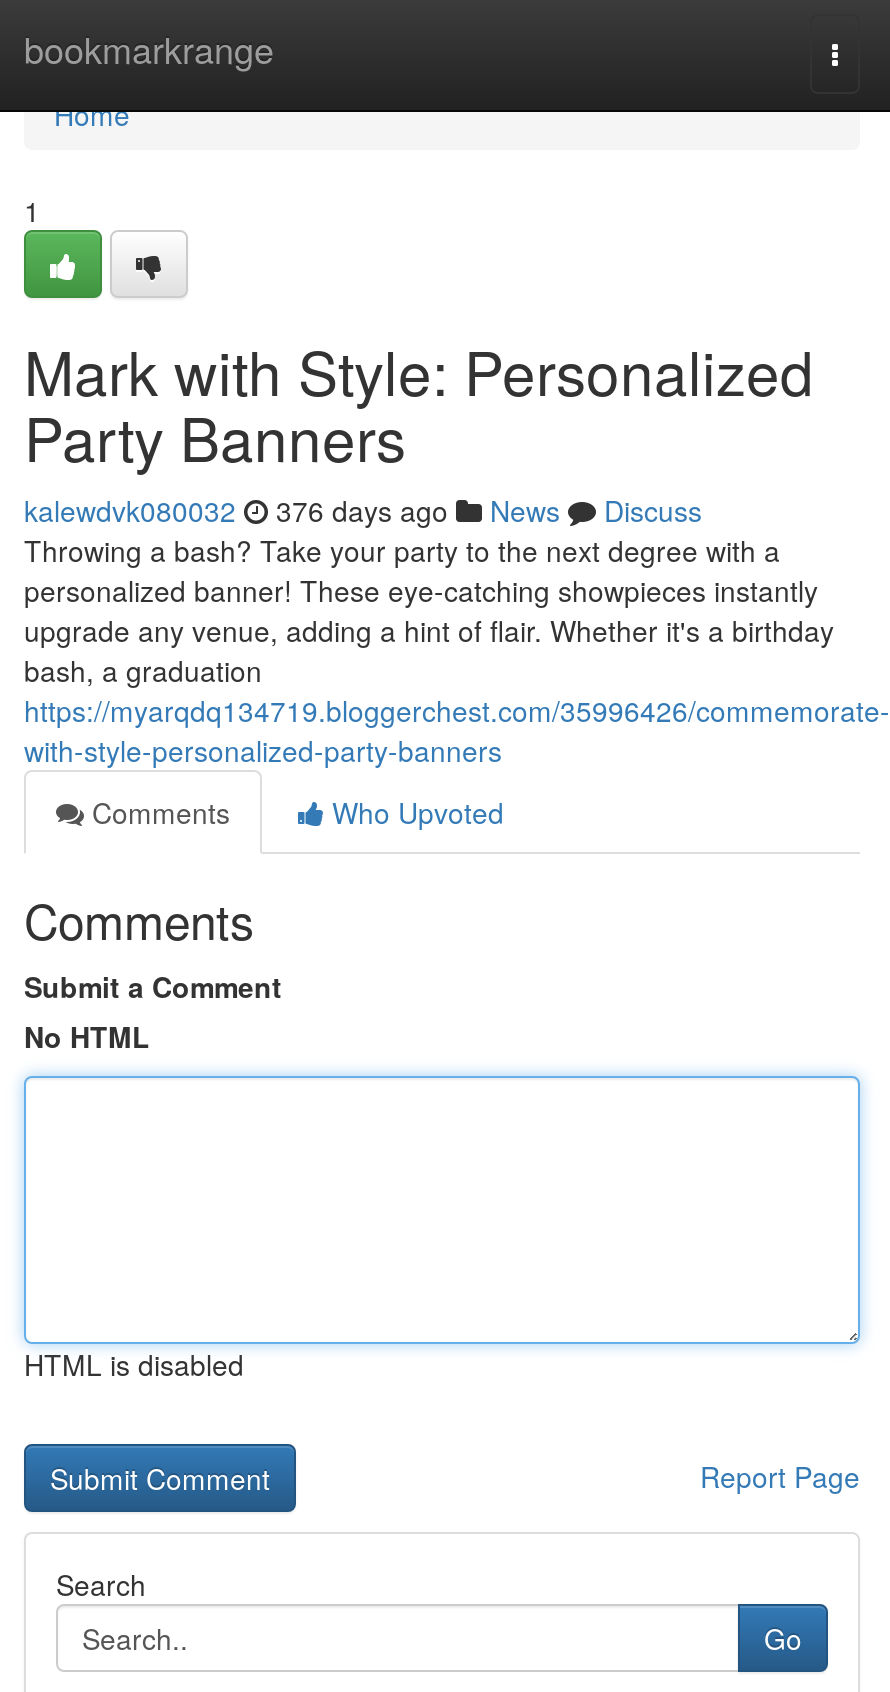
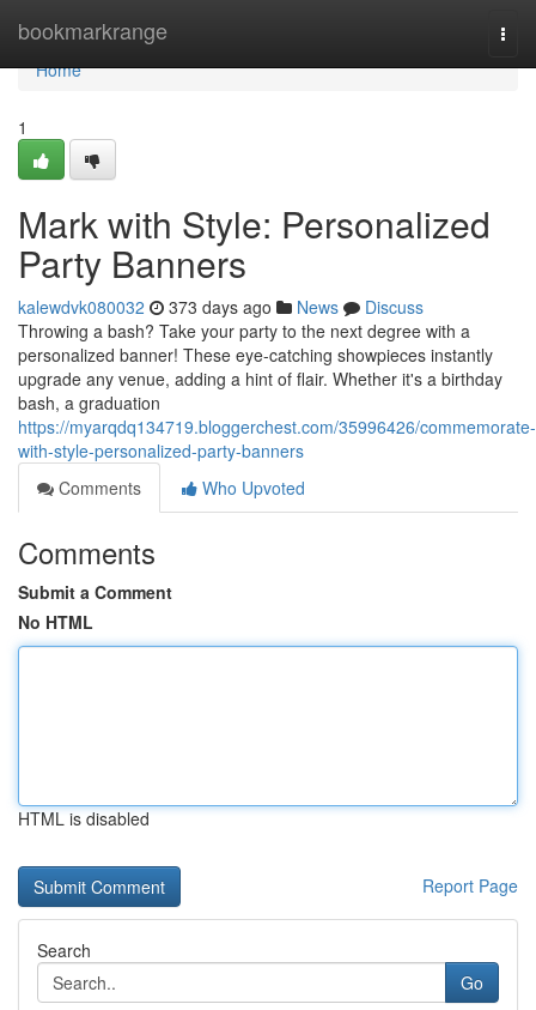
[24,490,702,530] kalewdvk080032 376 days ago News Discuss -> [18,295,424,319] kalewdvk080032 373 days ago News Discuss

